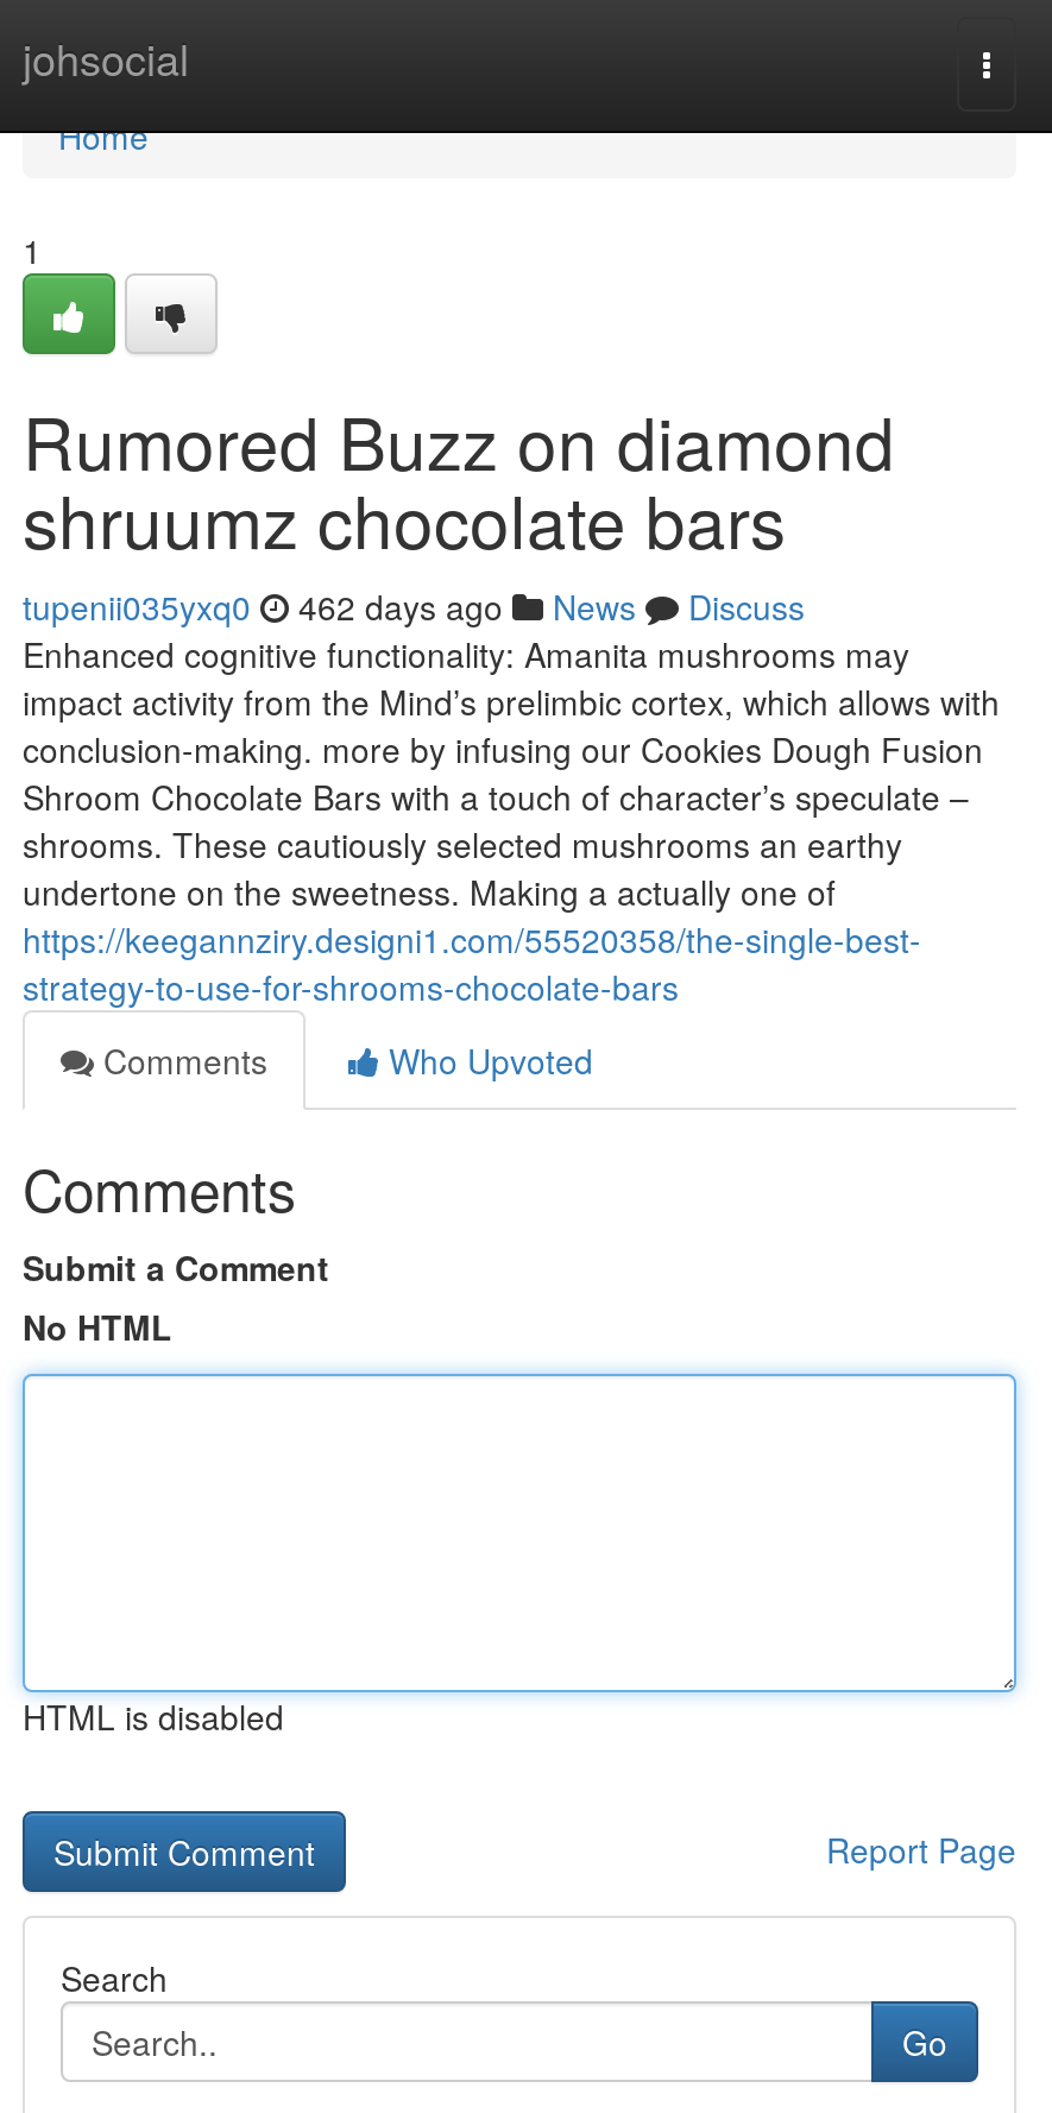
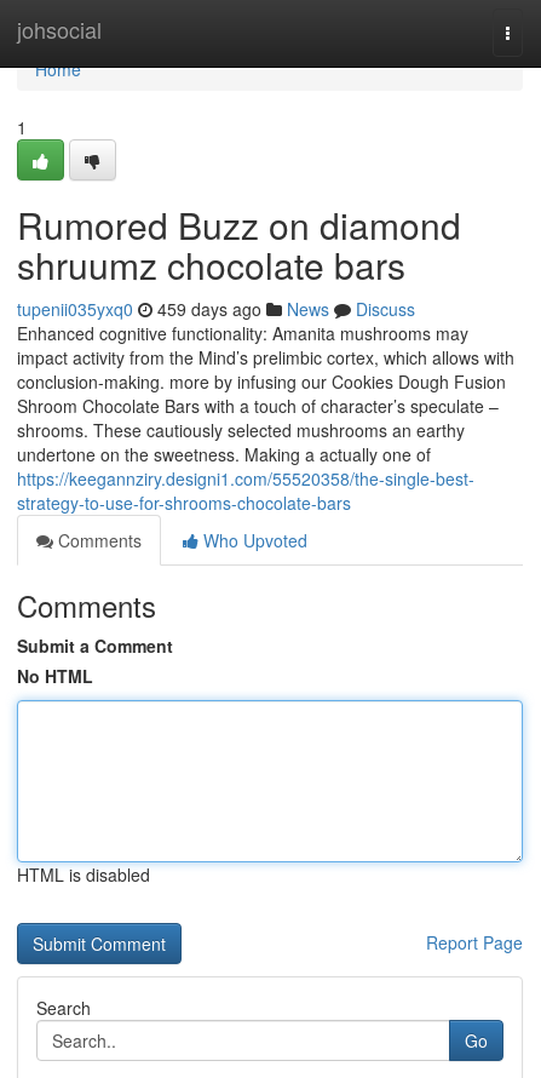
[23,582,805,630] tupenii035yxq0 462 days ago News Discuss -> [17,297,415,321] tupenii035yxq0 459 days ago News Discuss

